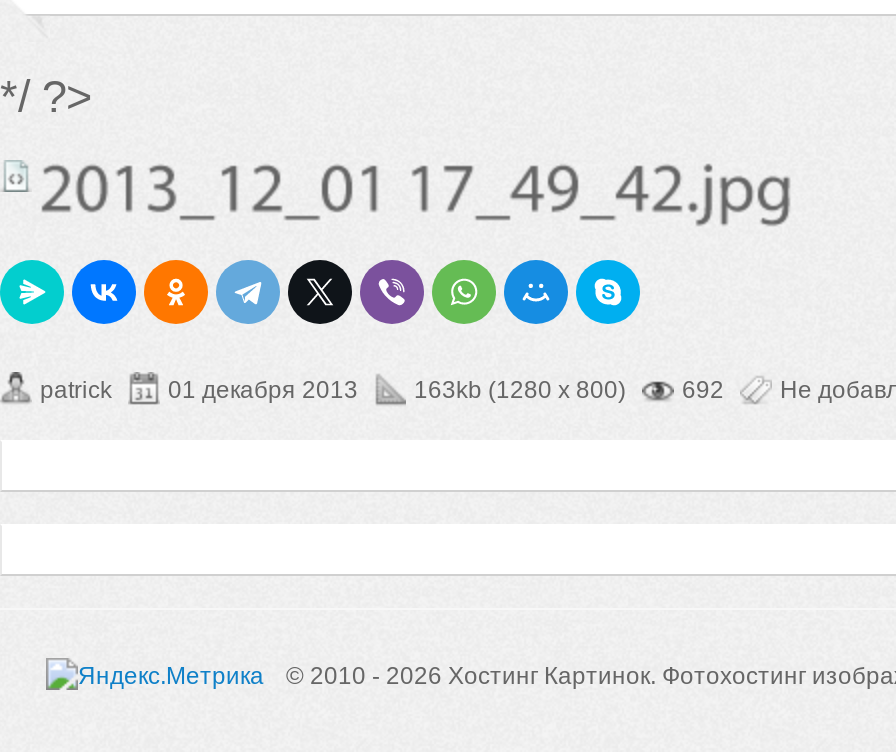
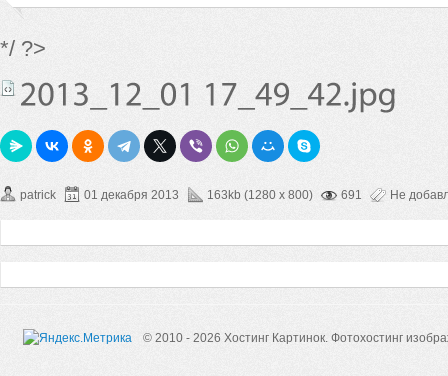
[682,375,724,403] 692 -> [341,188,362,202] 691

